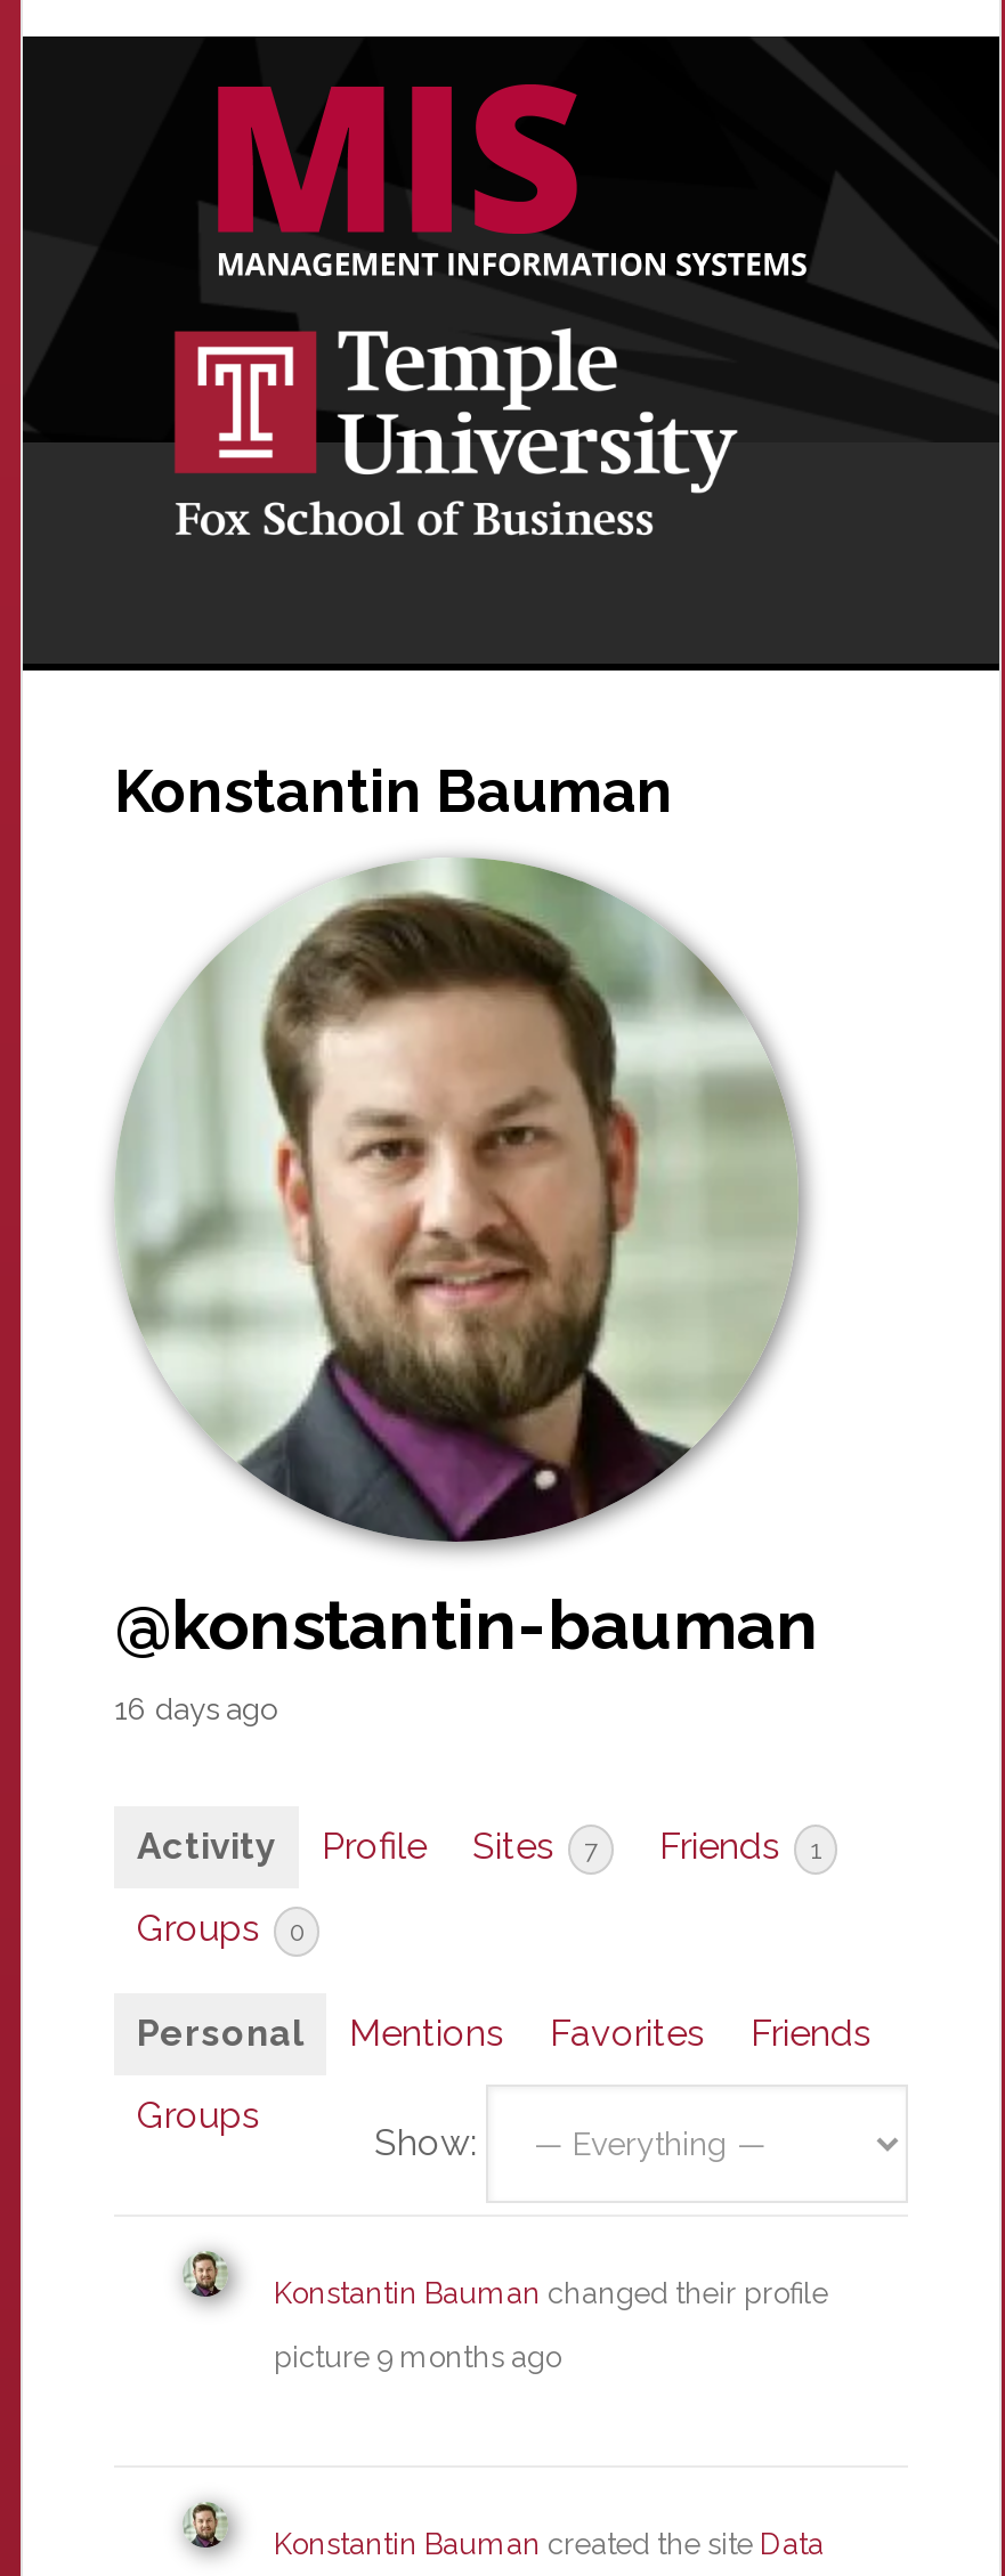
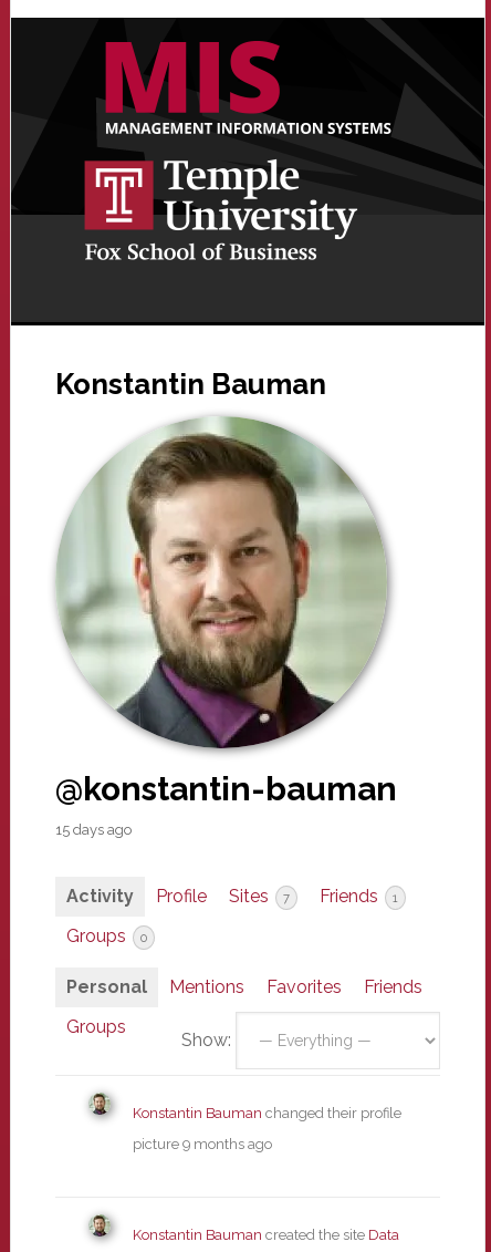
[114,1692,276,1726] 16 days ago -> [55,821,132,838] 15 days ago

